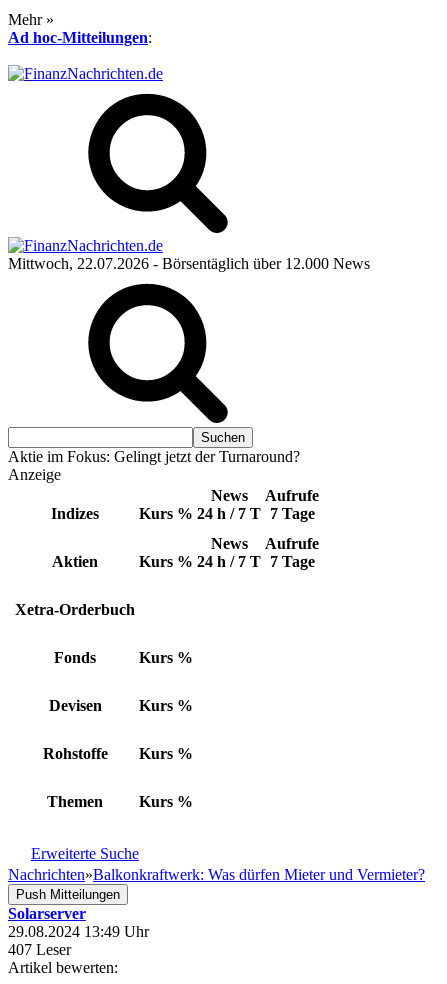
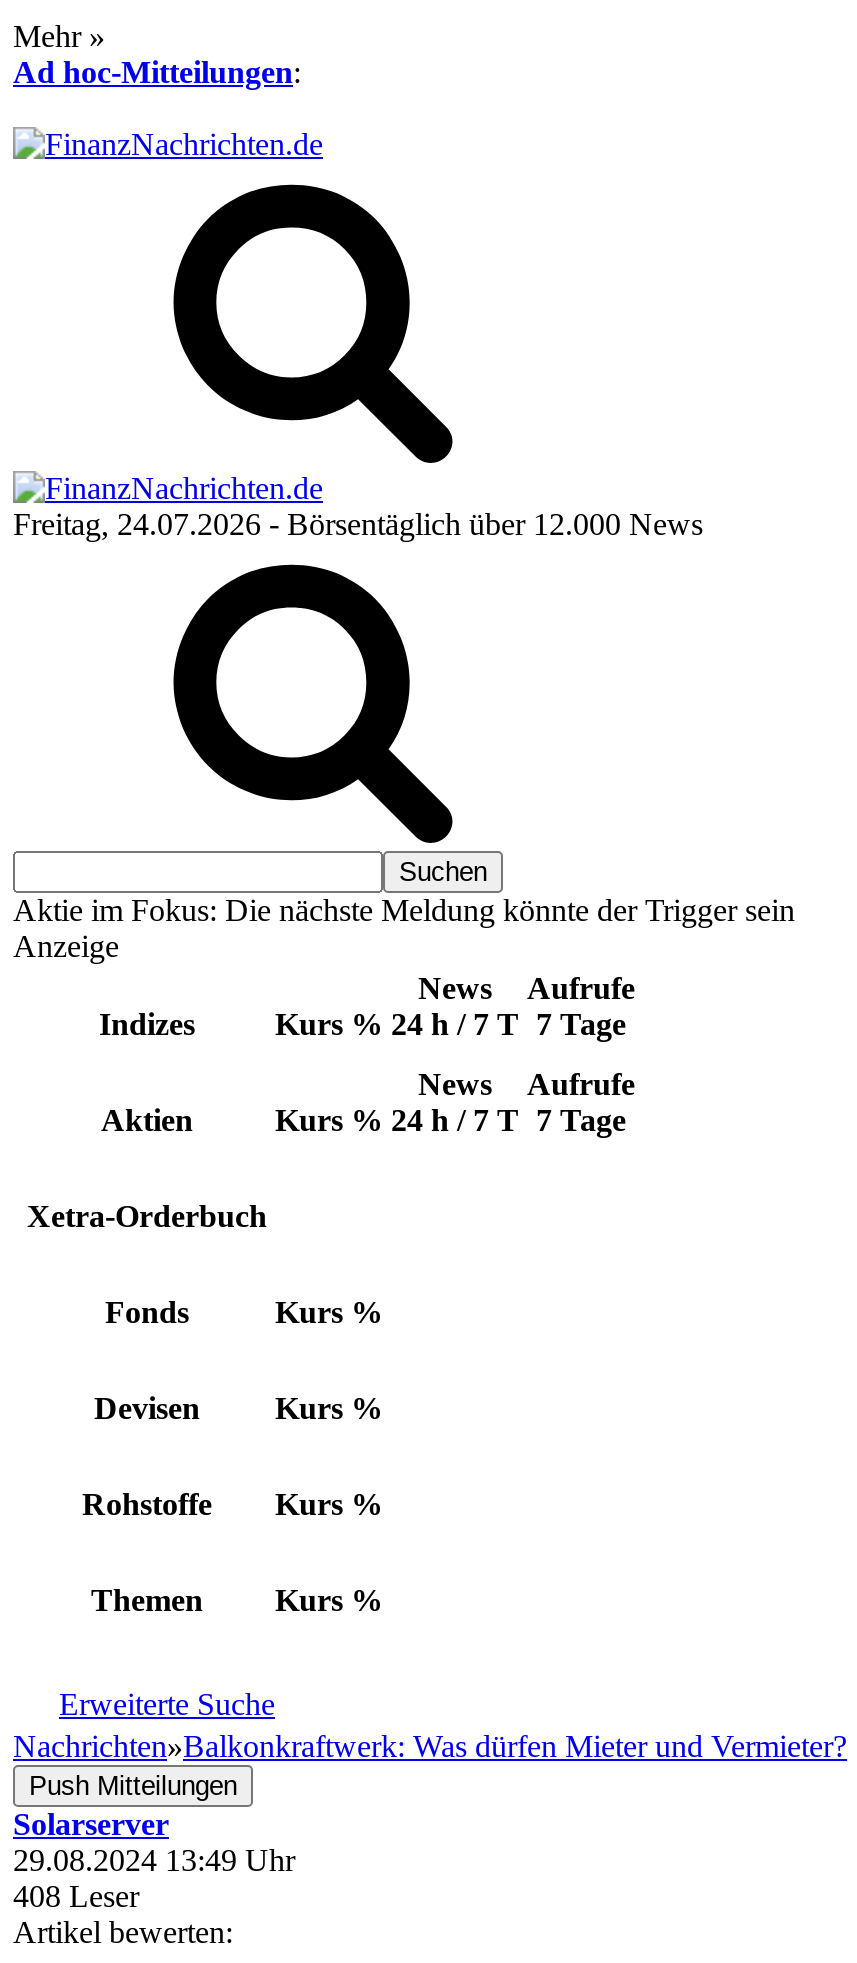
[8,255,370,272] Mittwoch, 22.07.2026 - Börsentäglich über 12.000 News -> [13,507,703,541] Freitag, 24.07.2026 - Börsentäglich über 12.000 News
[8,448,300,465] Aktie im Fokus: Gelingt jetzt der Turnaround? -> [13,893,795,927] Aktie im Fokus: Die nächste Meldung könnte der Trigger sein
[8,941,71,958] 407 Leser -> [13,1879,139,1913] 408 Leser

